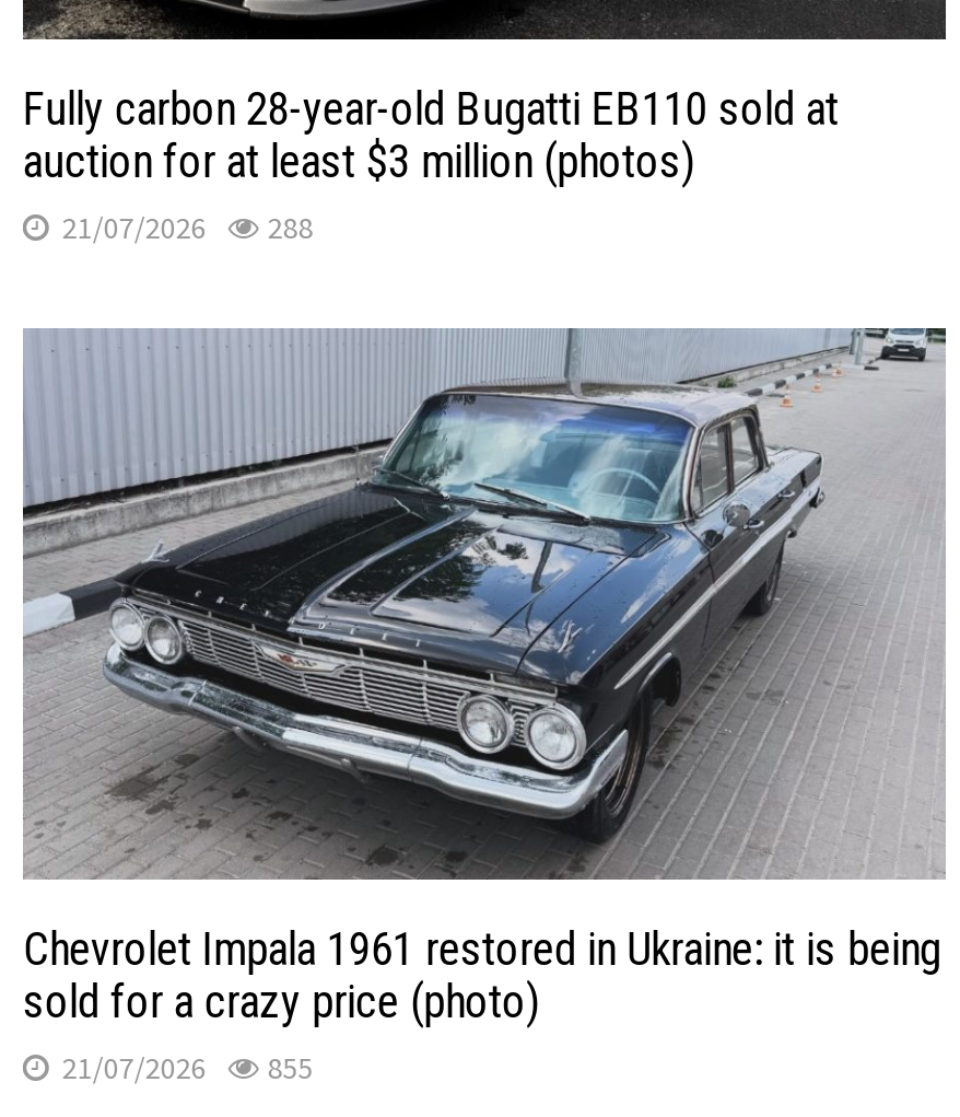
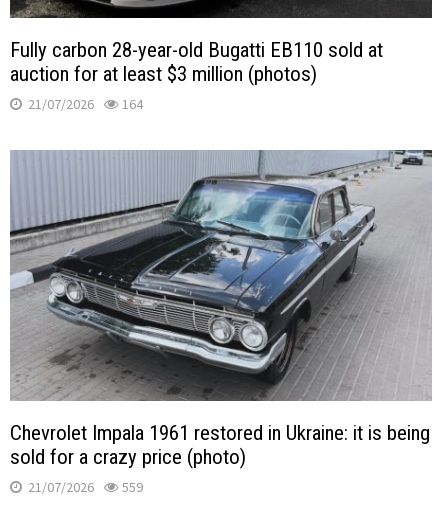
[62,208,314,247] 21/07/2026 288 -> [28,95,143,113] 21/07/2026 164
[62,1047,314,1086] 21/07/2026 855 -> [28,478,143,496] 21/07/2026 559

